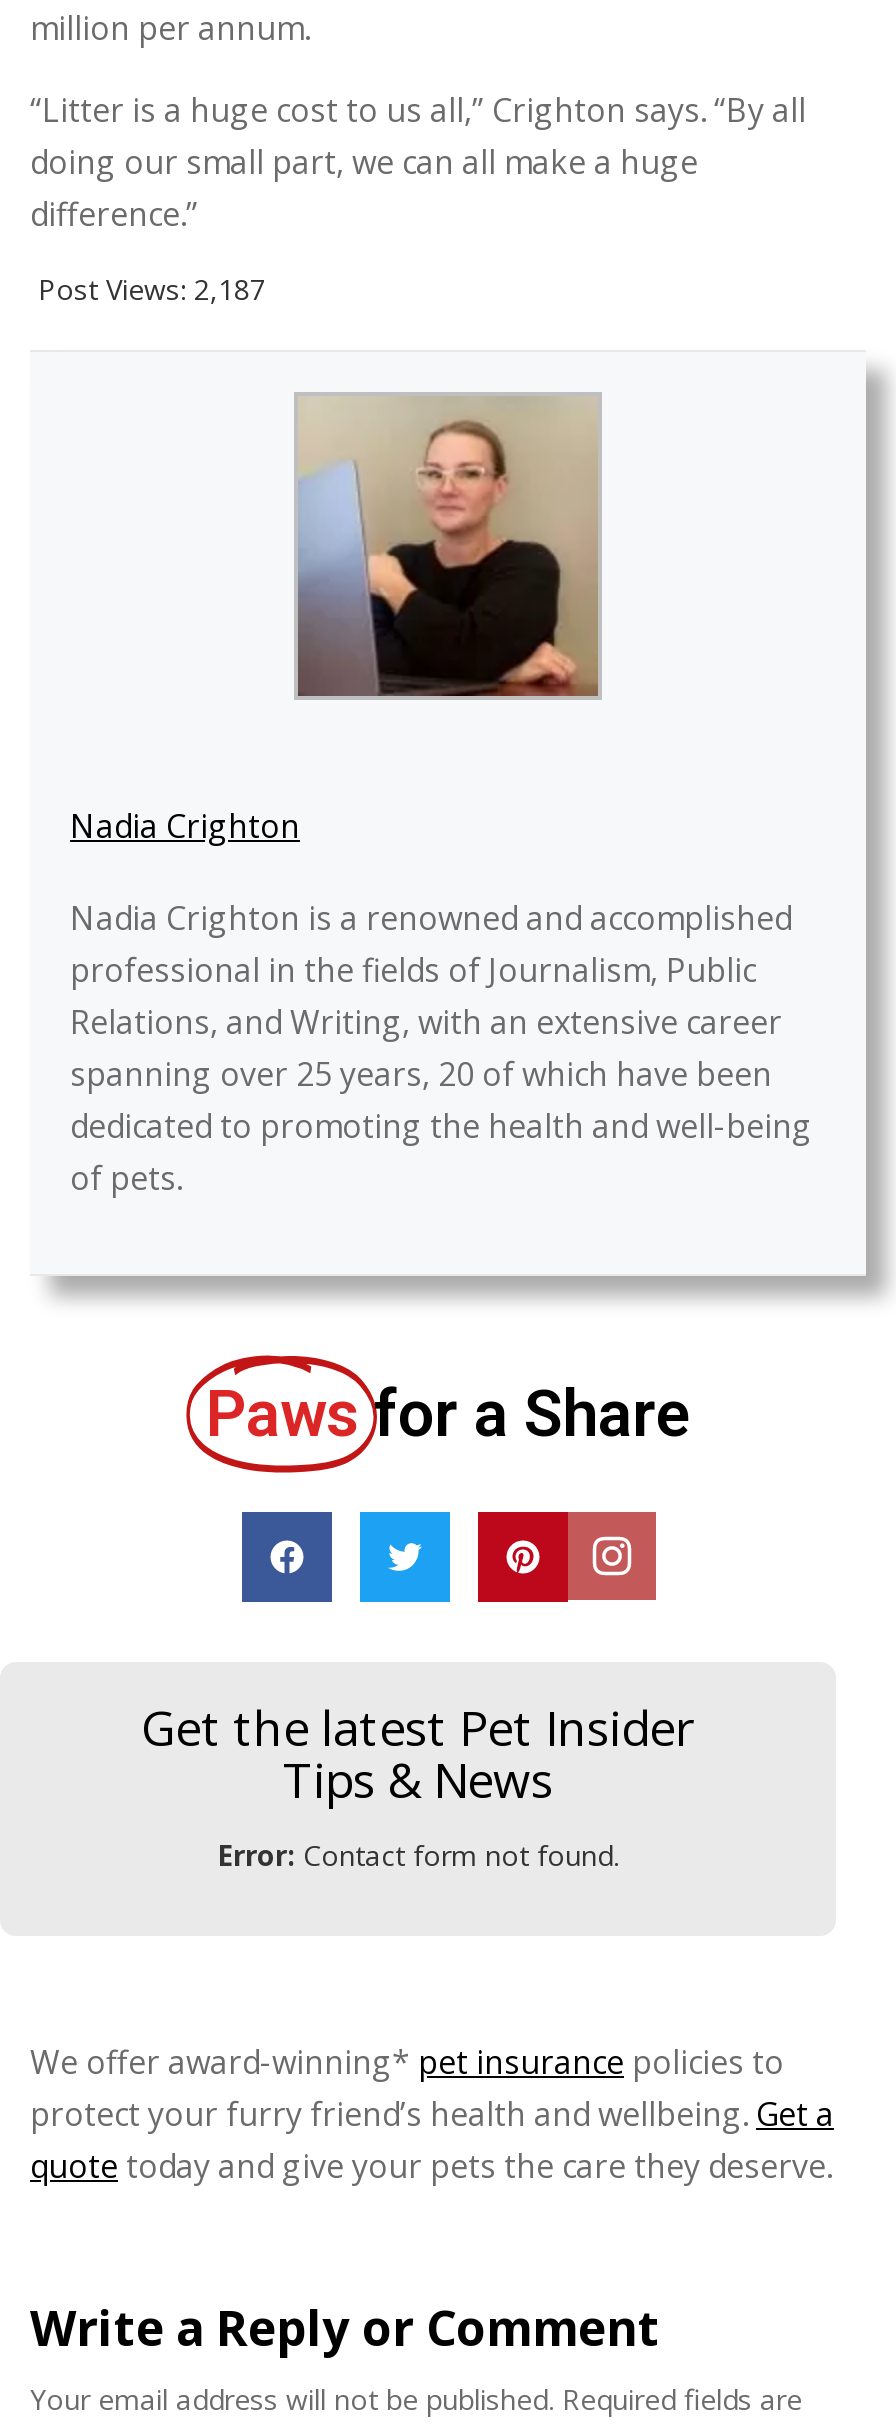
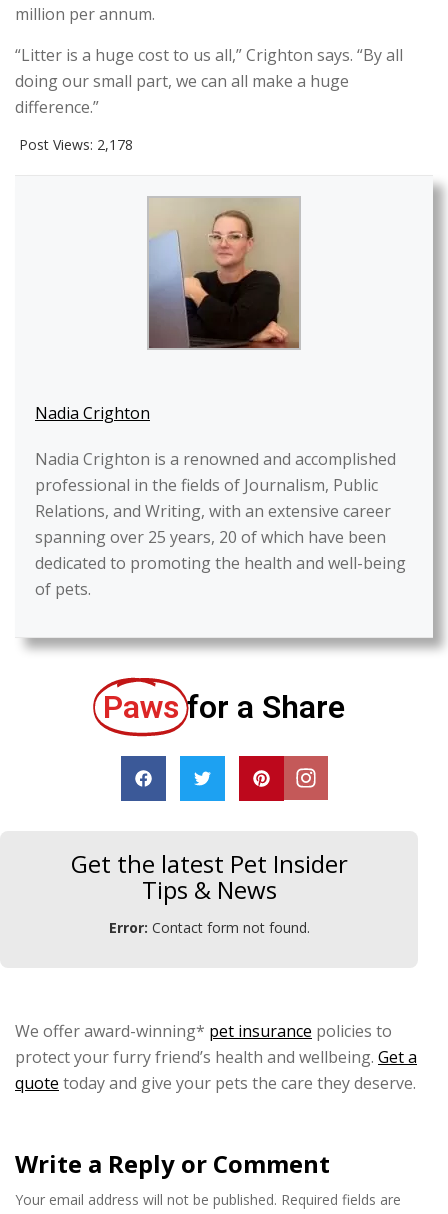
[38,269,266,307] Post Views: 2,187 -> [19,135,133,154] Post Views: 2,178

